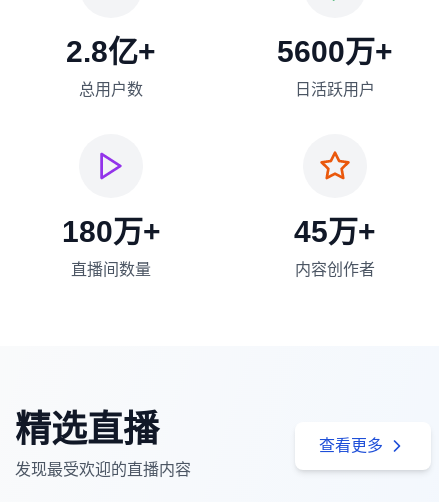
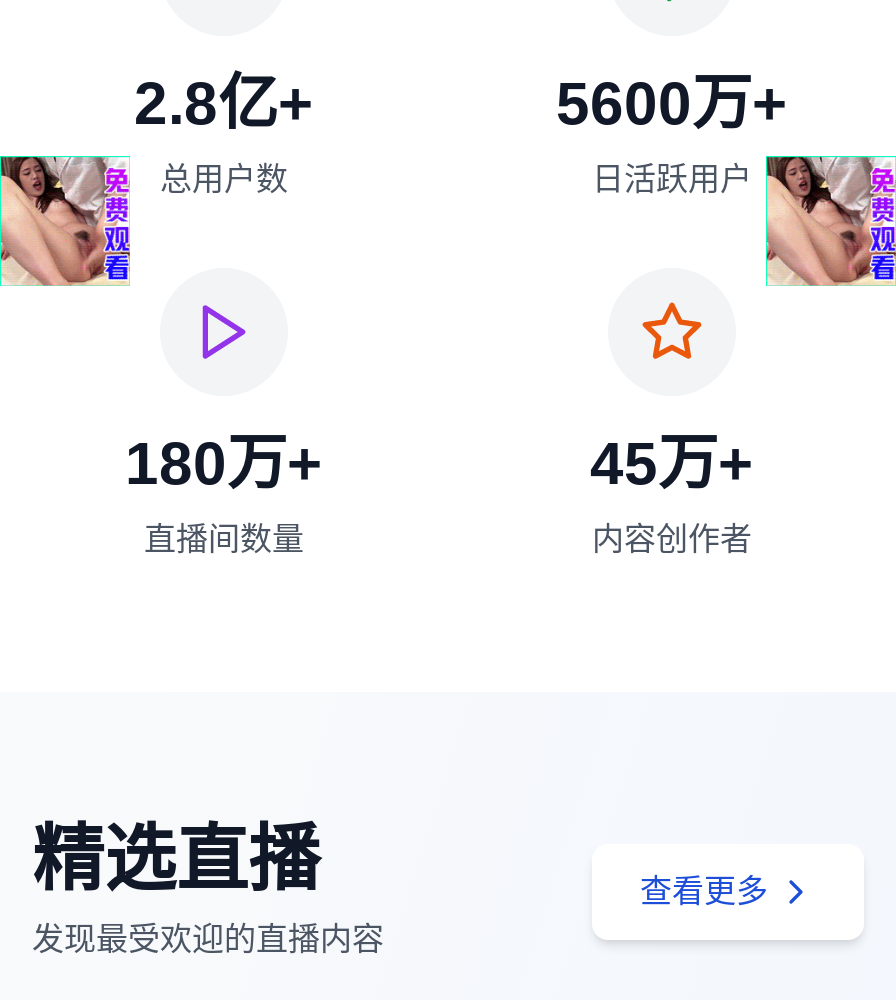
none -> [6,154,132,288] [image]
none -> [764,154,890,288] [image]

